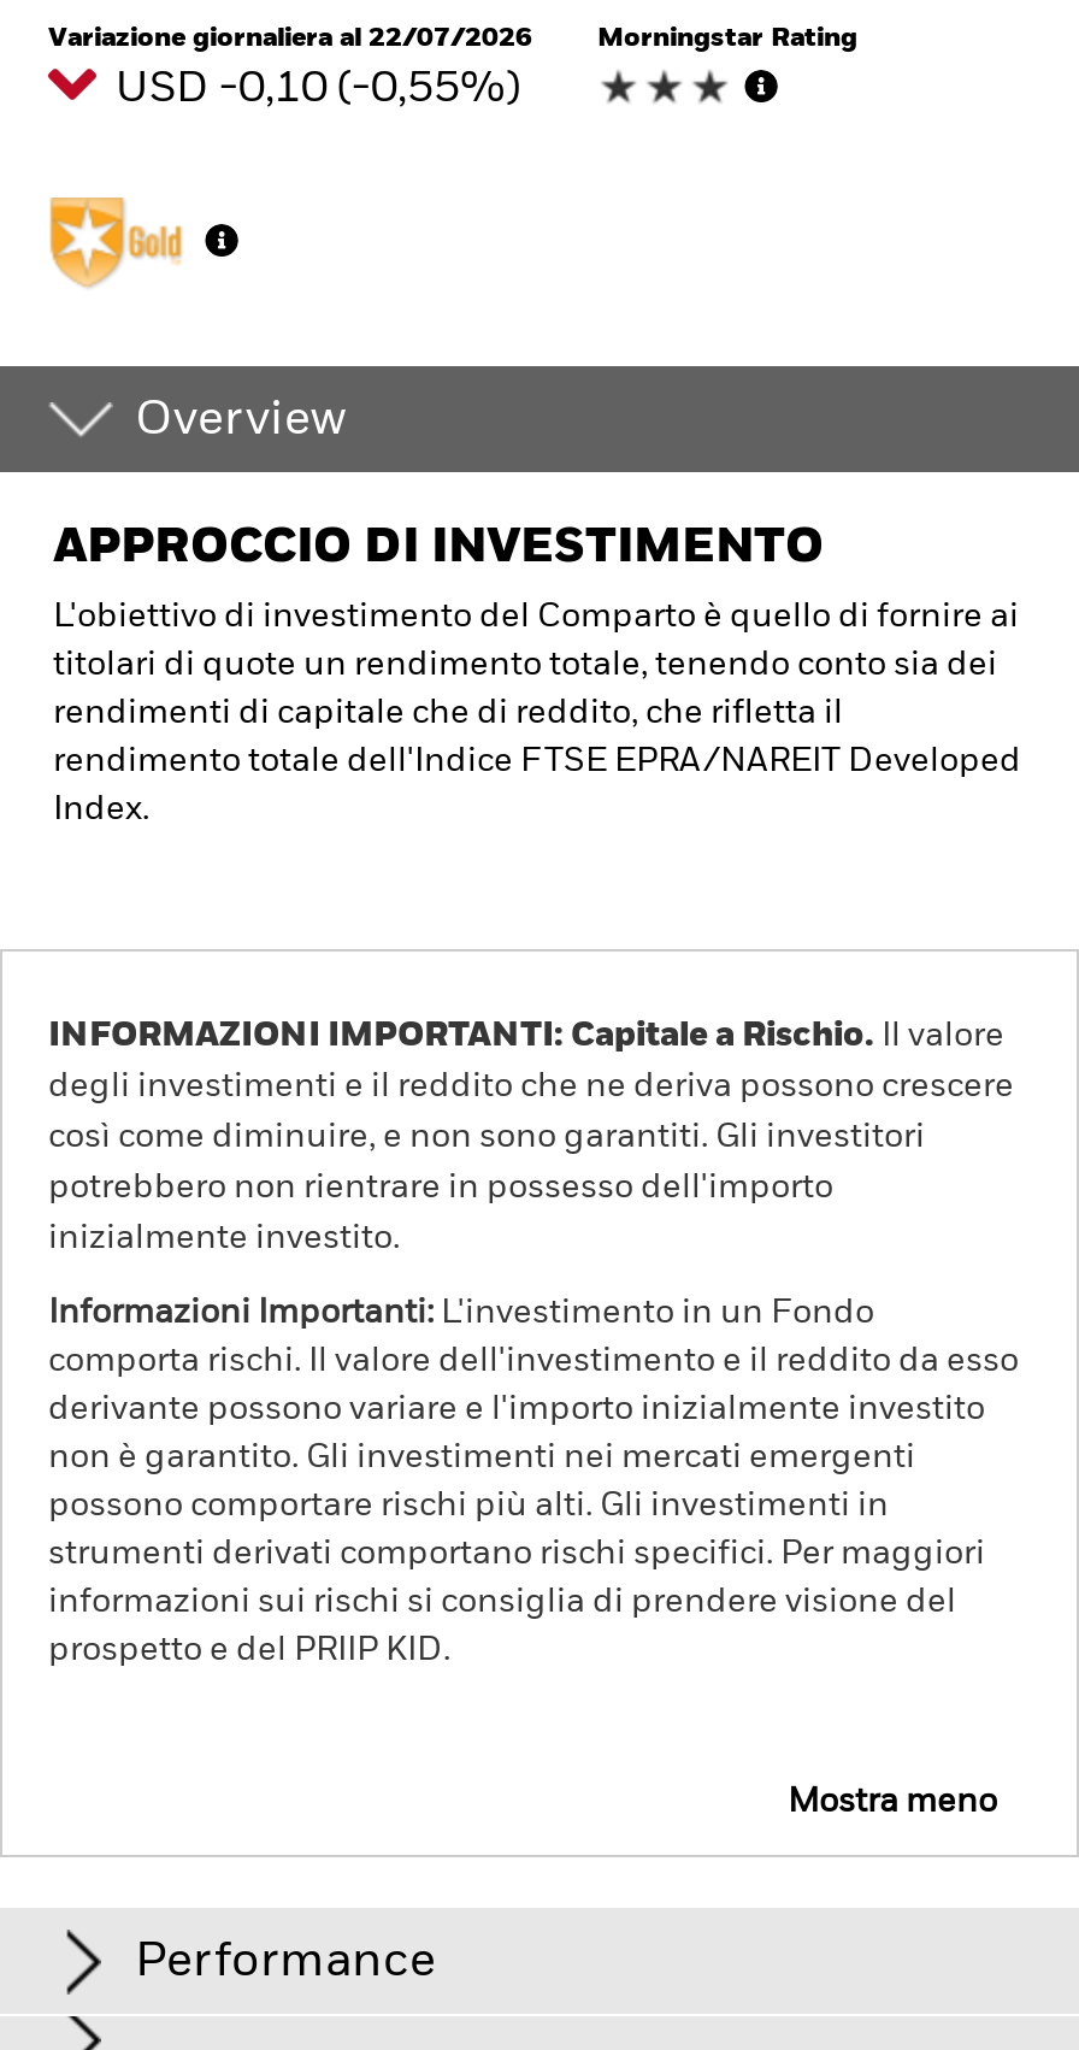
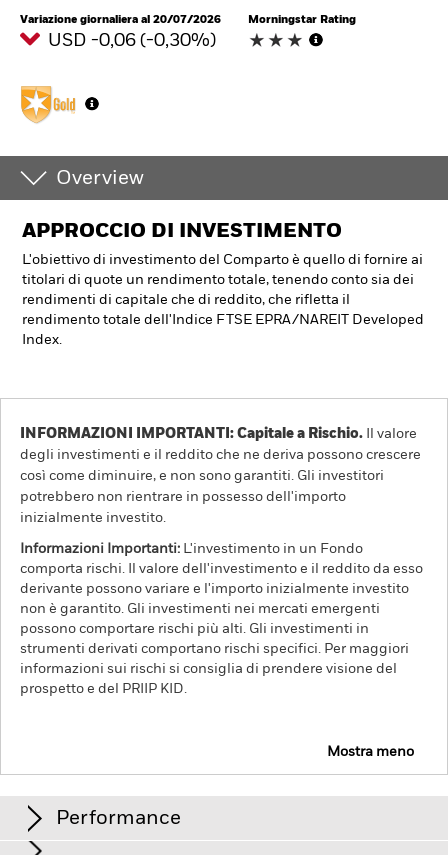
[48,24,532,51] Variazione giornaliera al 22/07/2026 -> [20,14,221,25] Variazione giornaliera al 20/07/2026
[116,67,530,111] USD -0,10 (-0,55%) -> [48,32,220,50] USD -0,06 (-0,30%)

